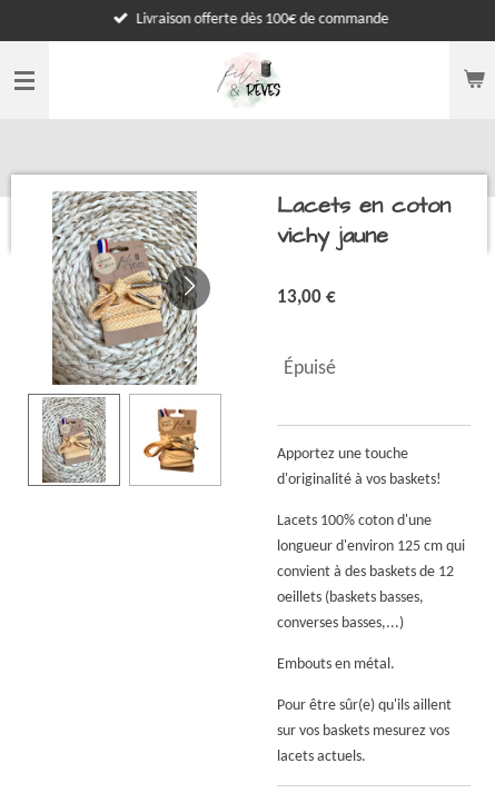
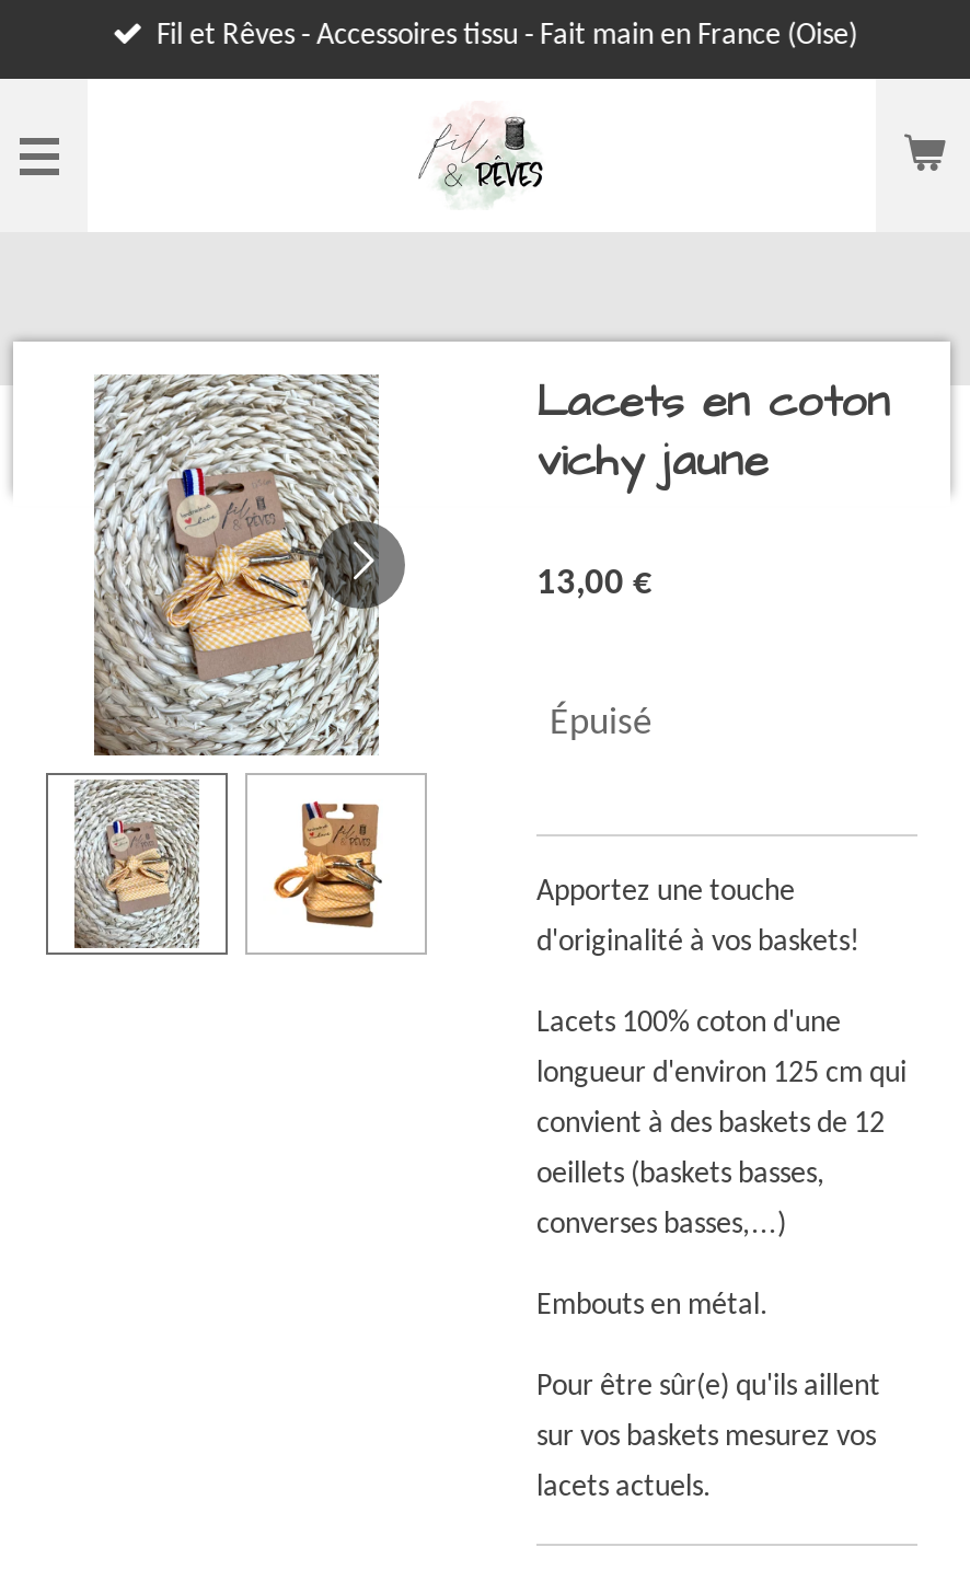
[136,12,388,28] Livraison offerte dès 100€ de commande -> [157,21,857,53] Fil et Rêves - Accessoires tissu - Fait main en France (Oise)

